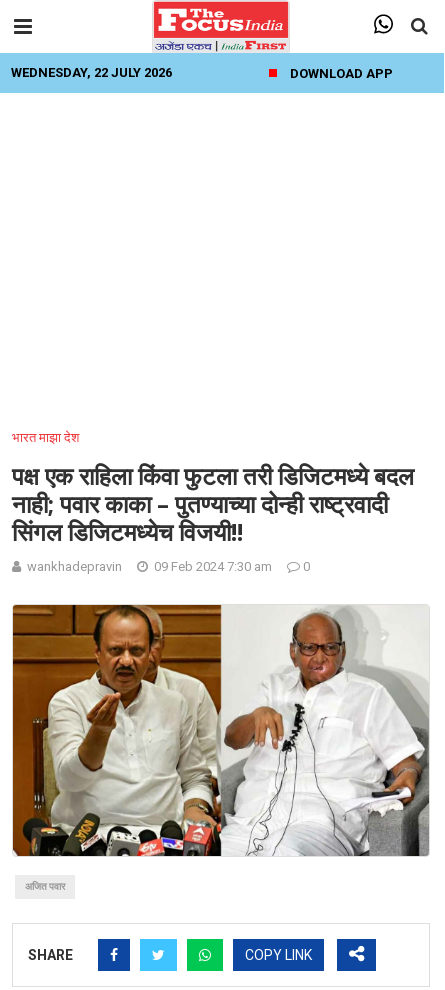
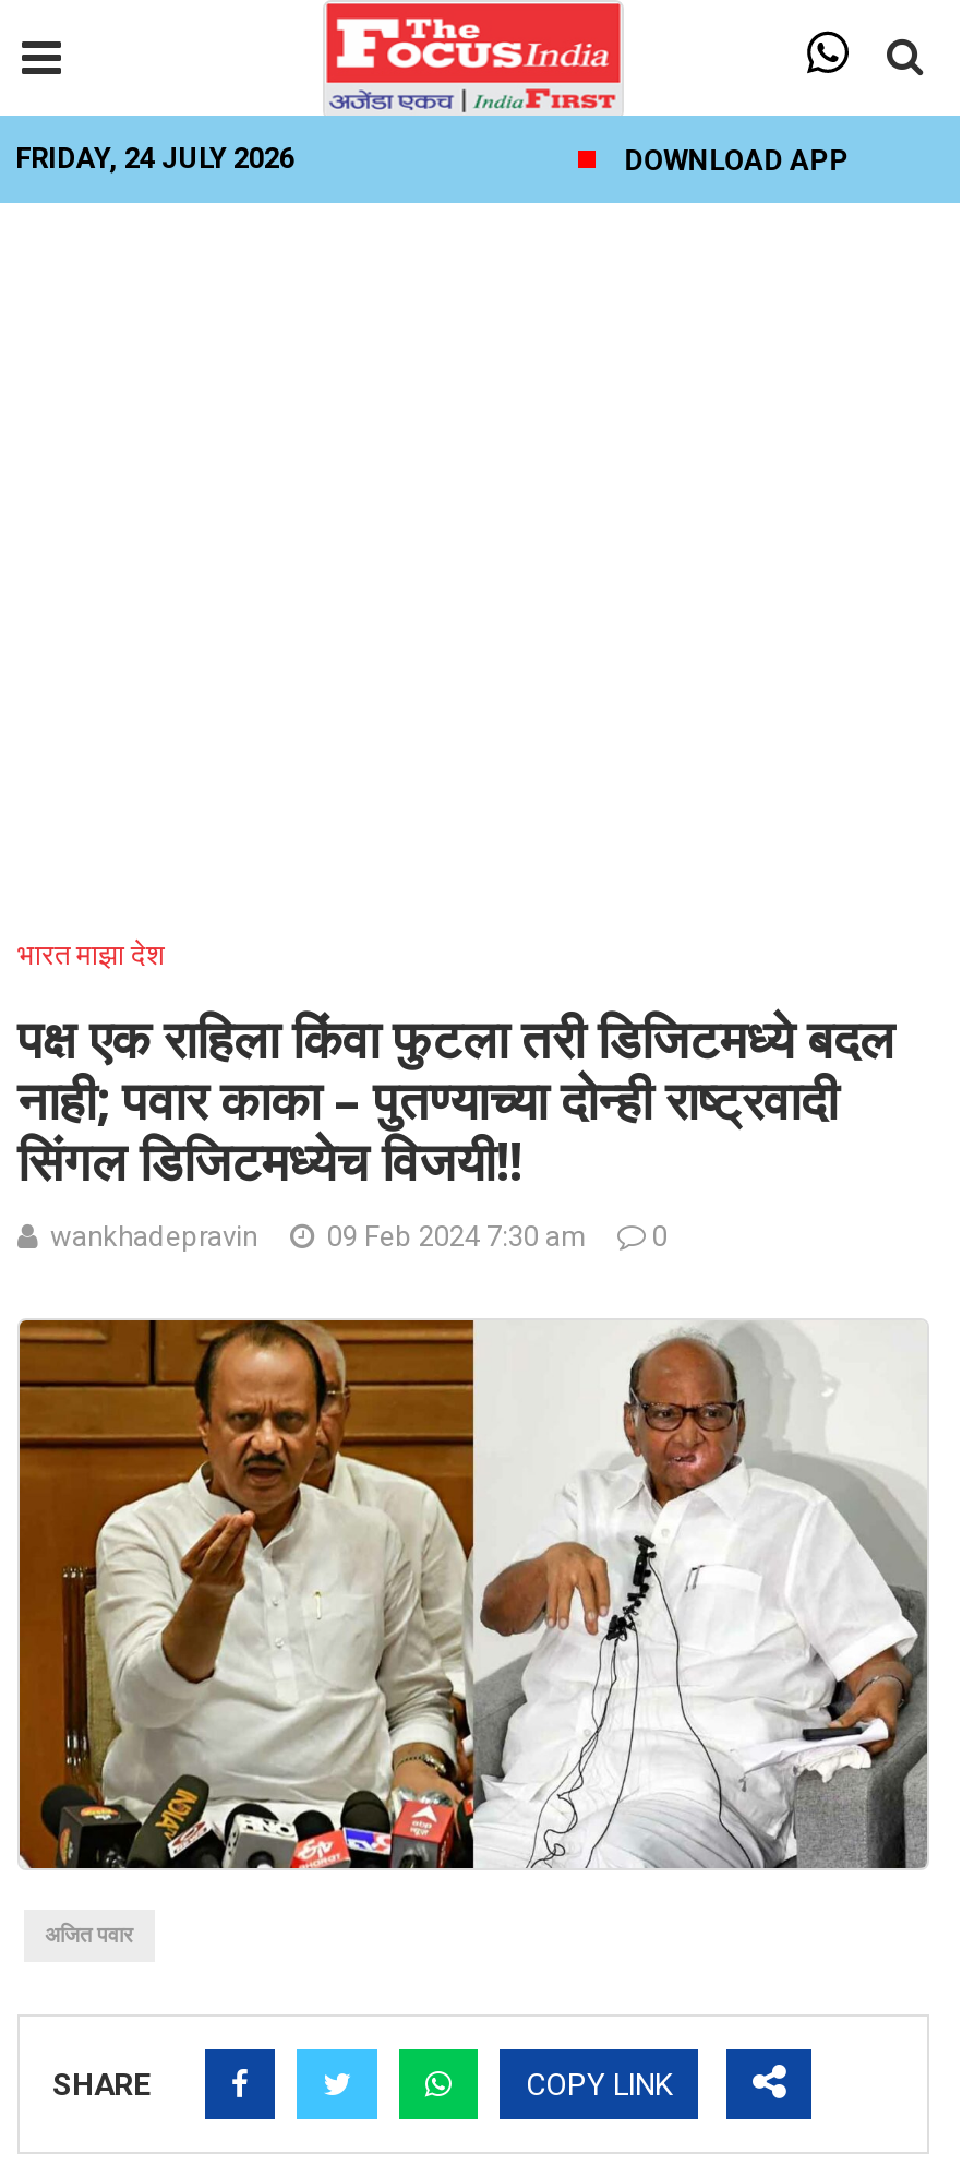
[11,65,172,80] WEDNESDAY, 22 JULY 2026 -> [15,142,294,175] FRIDAY, 24 JULY 2026

